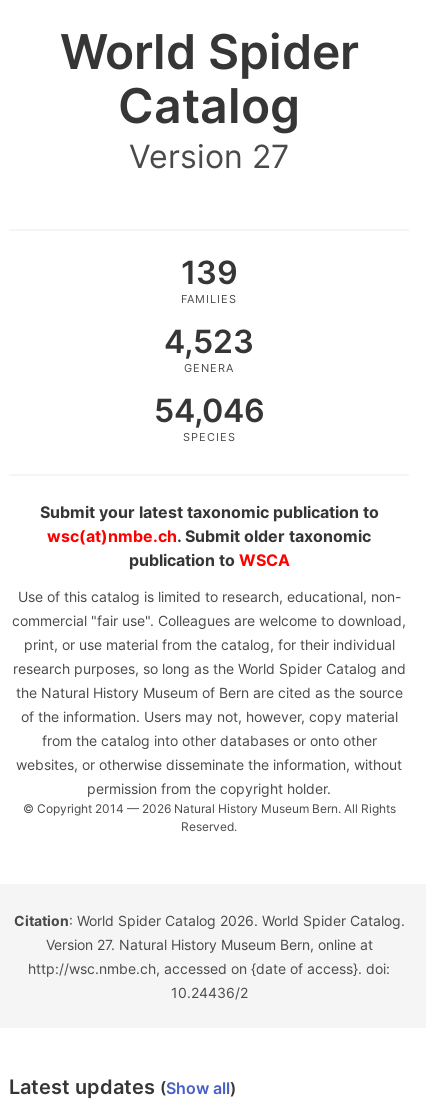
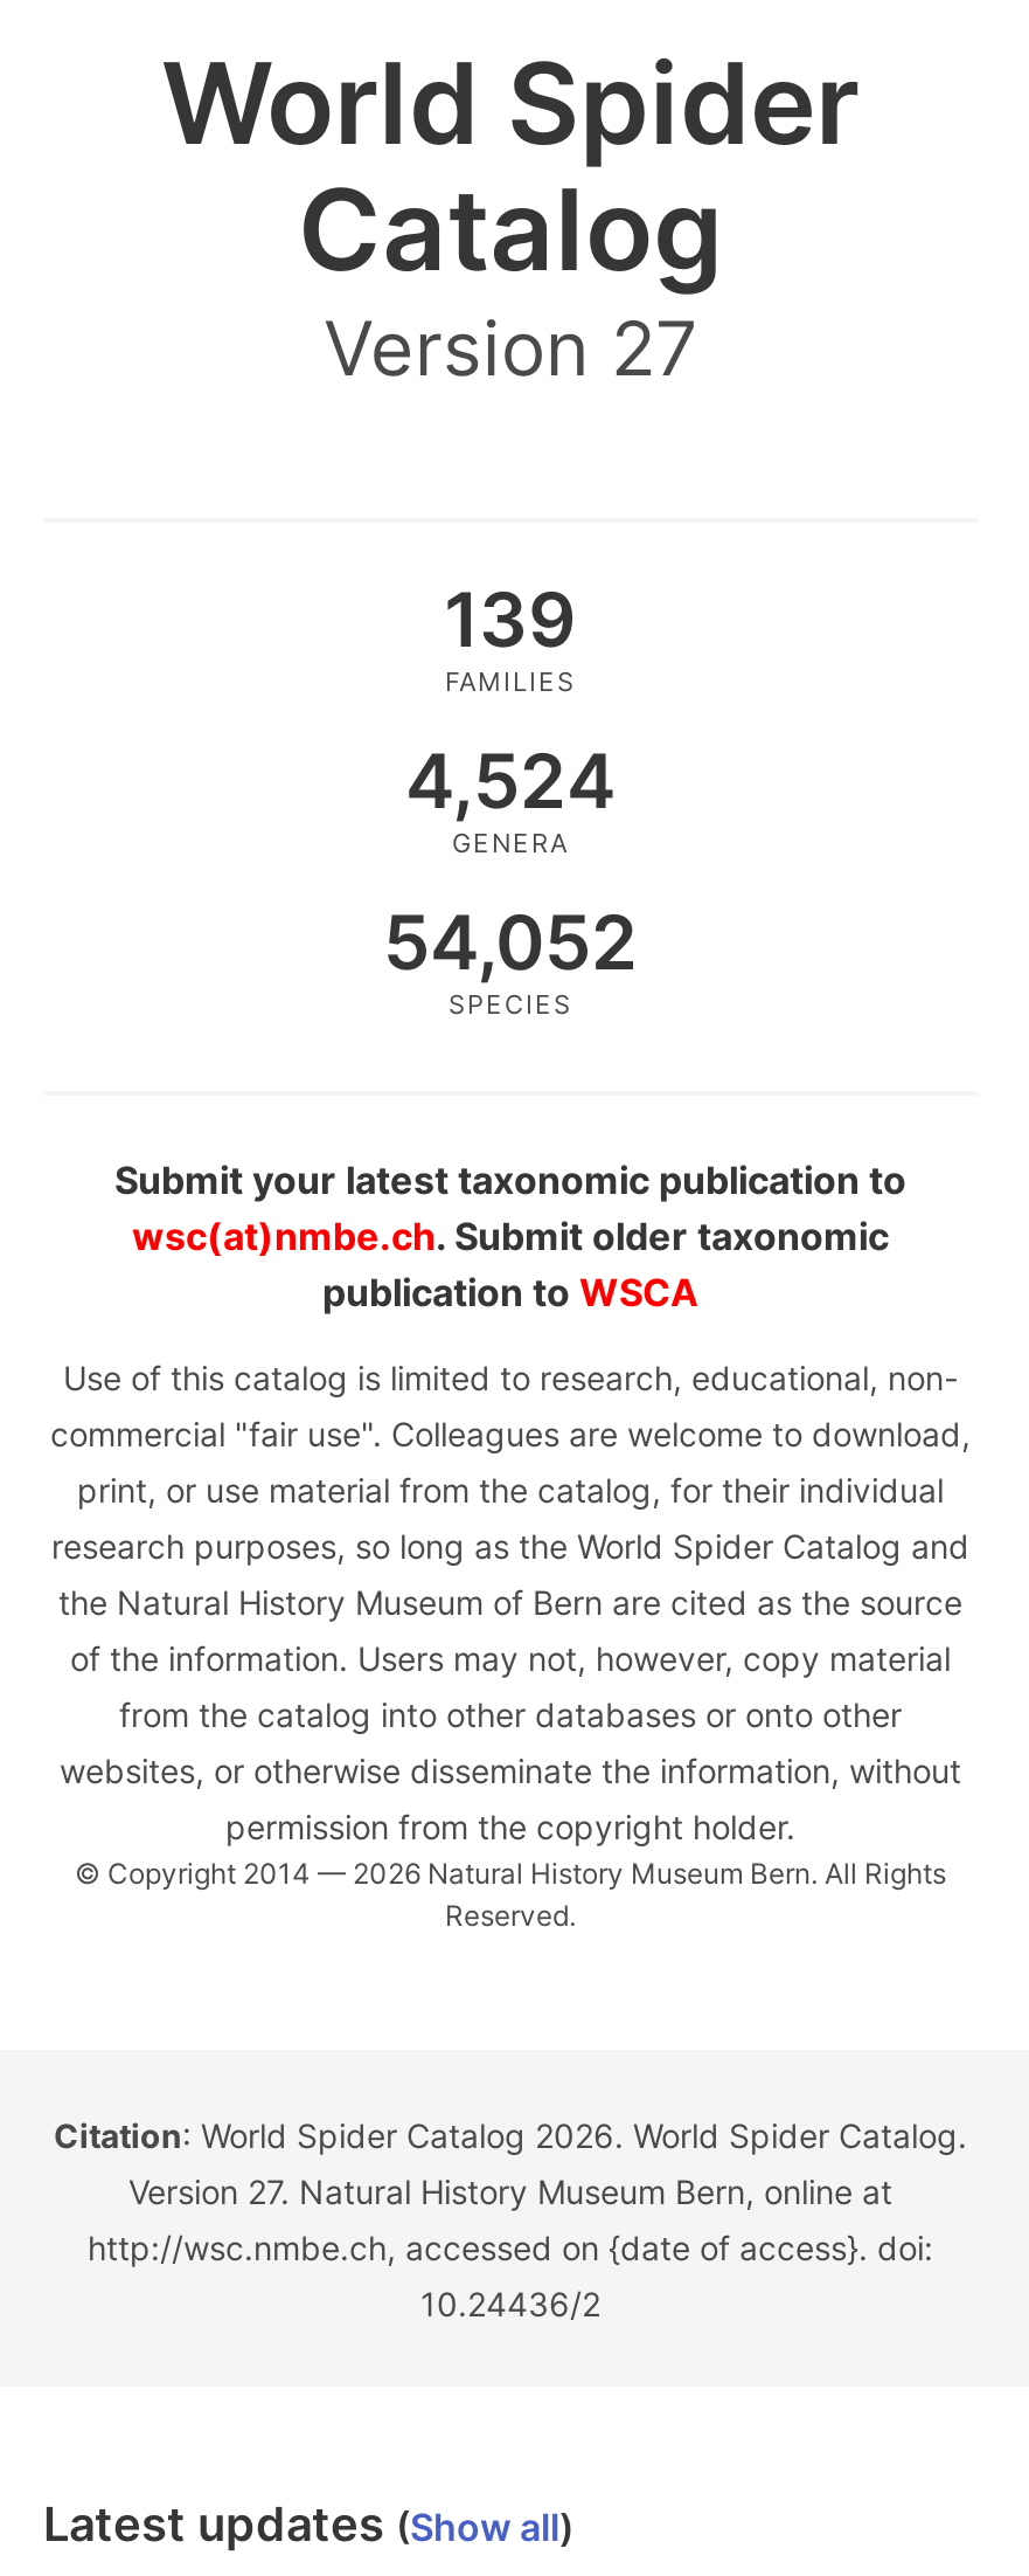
[164,322,254,361] 4,523 -> [405,735,616,827] 4,524
[153,391,264,430] 54,046 -> [383,897,638,988] 54,052

